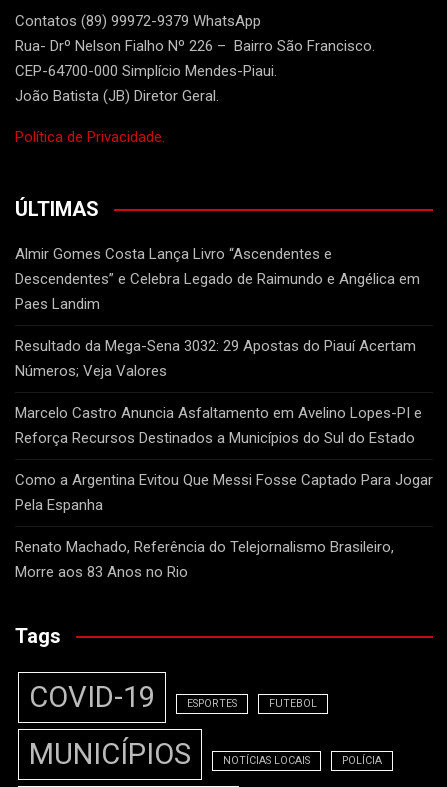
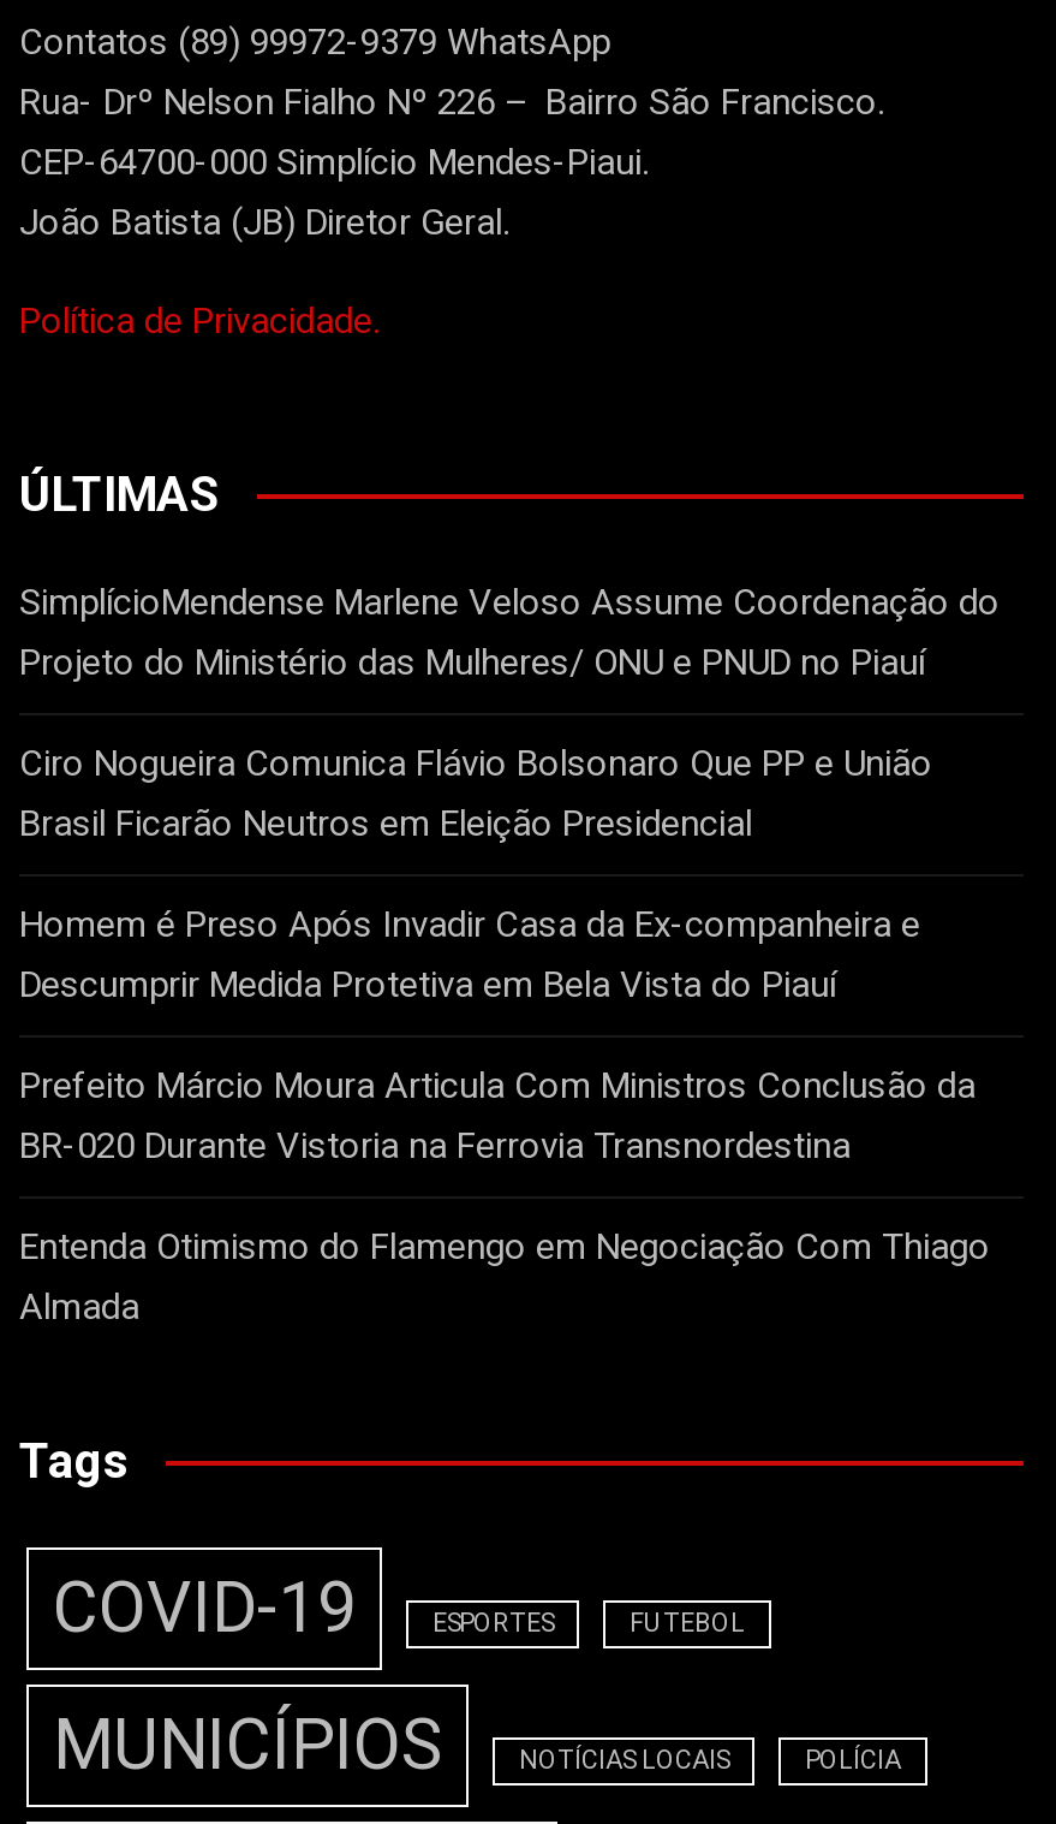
[15,245,420,313] Almir Gomes Costa Lança Livro “Ascendentes e | Descendentes” e Celebra Legado de Raimundo e Angélica em | Paes Landim -> [19,581,1000,685] SimplícioMendense Marlene Veloso Assume Coordenação do | Projeto do Ministério das Mulheres/ ONU e PNUD no Piauí
[15,337,416,380] Resultado da Mega-Sena 3032: 29 Apostas do Piauí Acertam | Números; Veja Valores -> [19,743,932,846] Ciro Nogueira Comunica Flávio Bolsonaro Que PP e União | Brasil Ficarão Neutros em Eleição Presidencial
[15,404,422,447] Marcelo Castro Anuncia Asfaltamento em Avelino Lopes-PI e | Reforça Recursos Destinados a Municípios do Sul do Estado -> [19,904,920,1007] Homem é Preso Após Invadir Casa da Ex-companheira e | Descumprir Medida Protetiva em Bela Vista do Piauí
[15,471,433,514] Como a Argentina Evitou Que Messi Fosse Captado Para Jogar | Pela Espanha -> [19,1065,976,1168] Prefeito Márcio Moura Articula Com Ministros Conclusão da | BR-020 Durante Vistoria na Ferrovia Transnordestina
[15,538,394,581] Renato Machado, Referência do Telejornalismo Brasileiro, | Morre aos 83 Anos no Rio -> [19,1226,990,1329] Entenda Otimismo do Flamengo em Negociação Com Thiago | Almada

